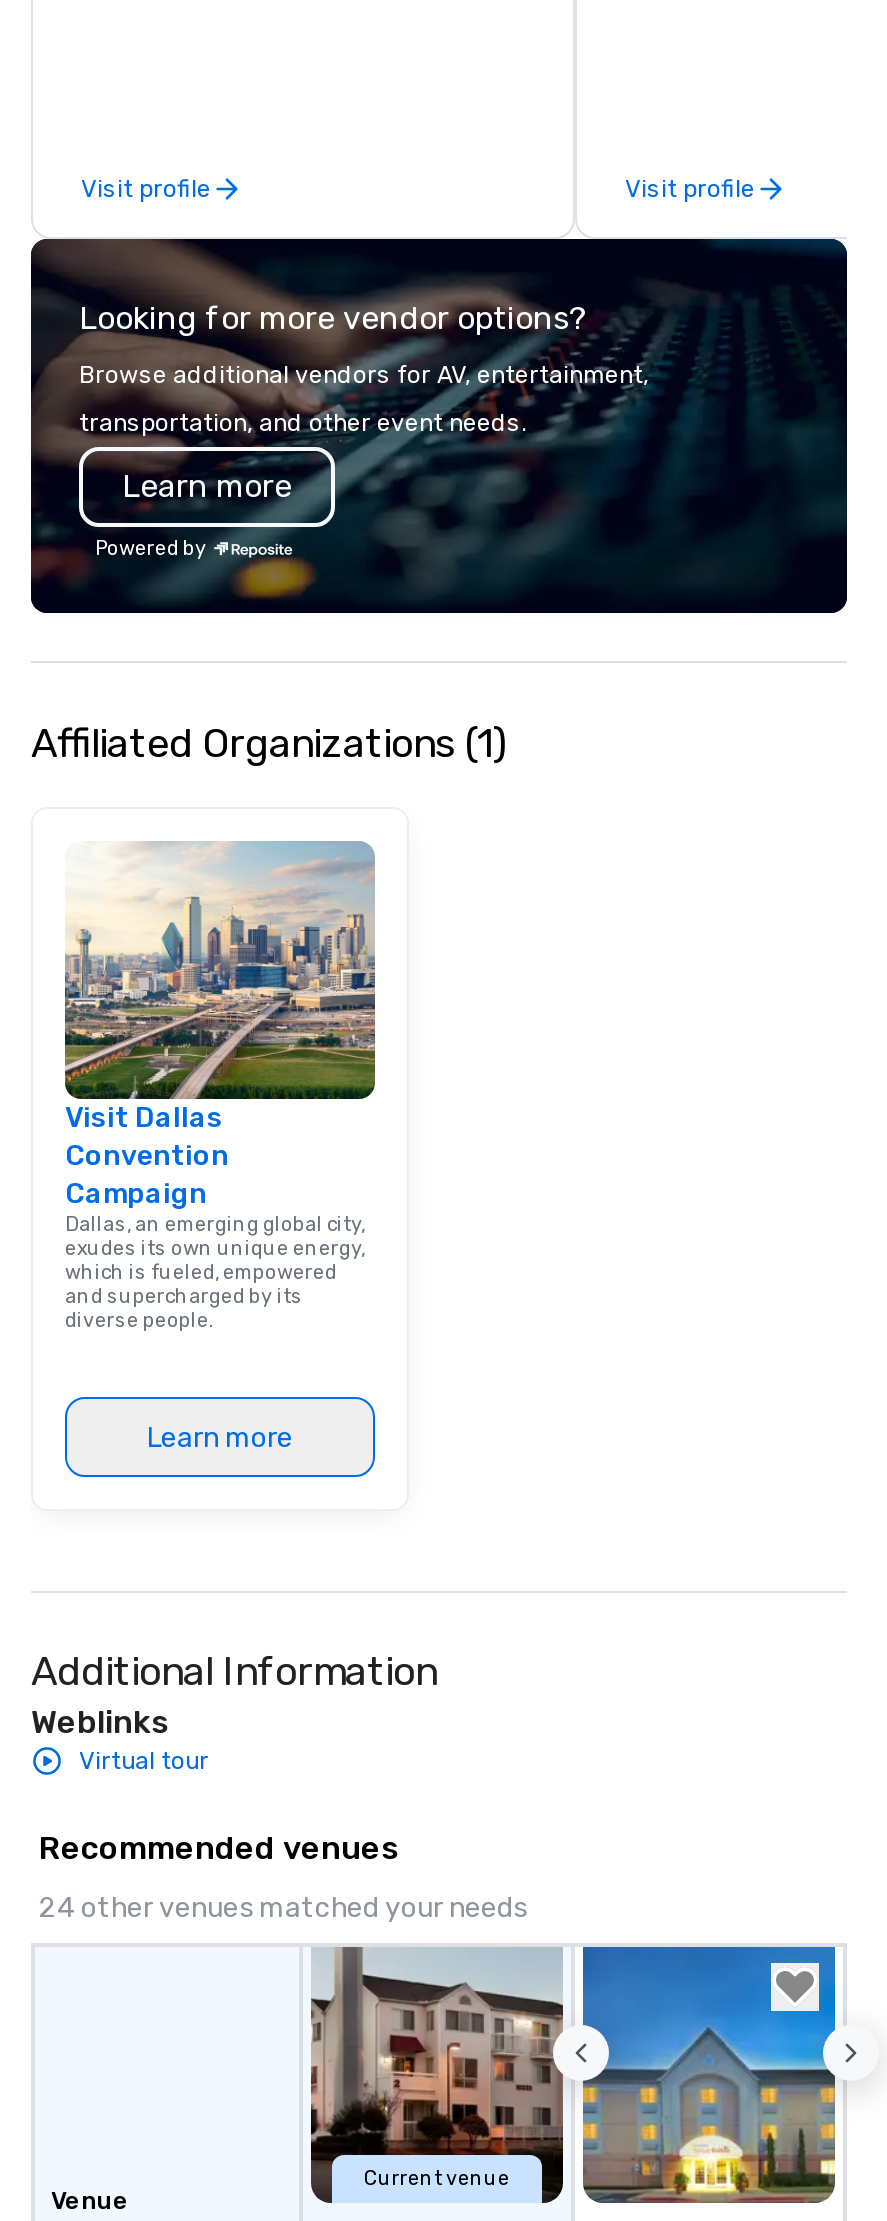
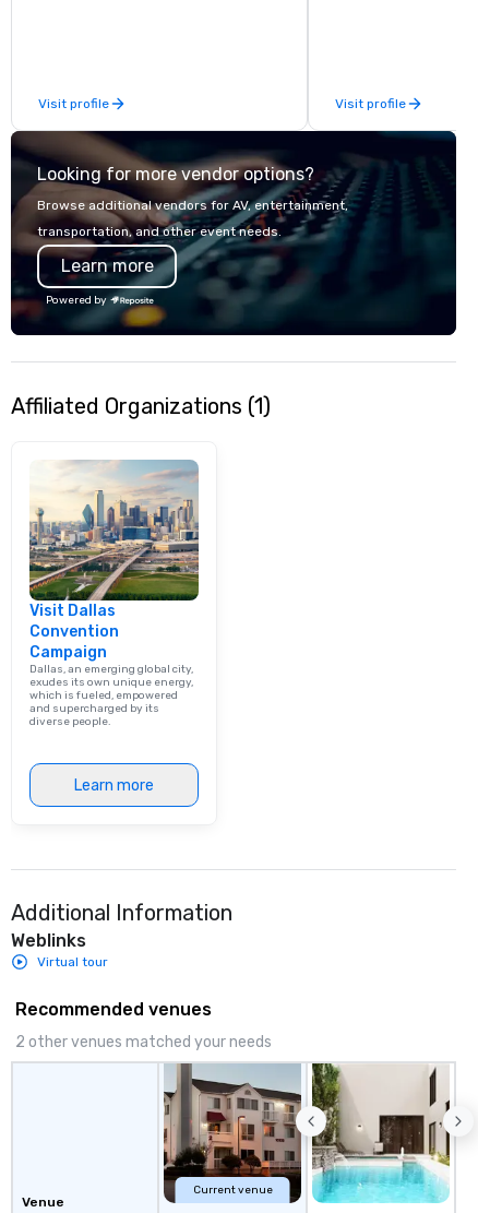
[39,1891,527,1925] 24 other venues matched your needs -> [15,1033,272,1051] 2 other venues matched your needs
[581,1945,837,2205] [image] -> [311,1062,451,1204] [image]

